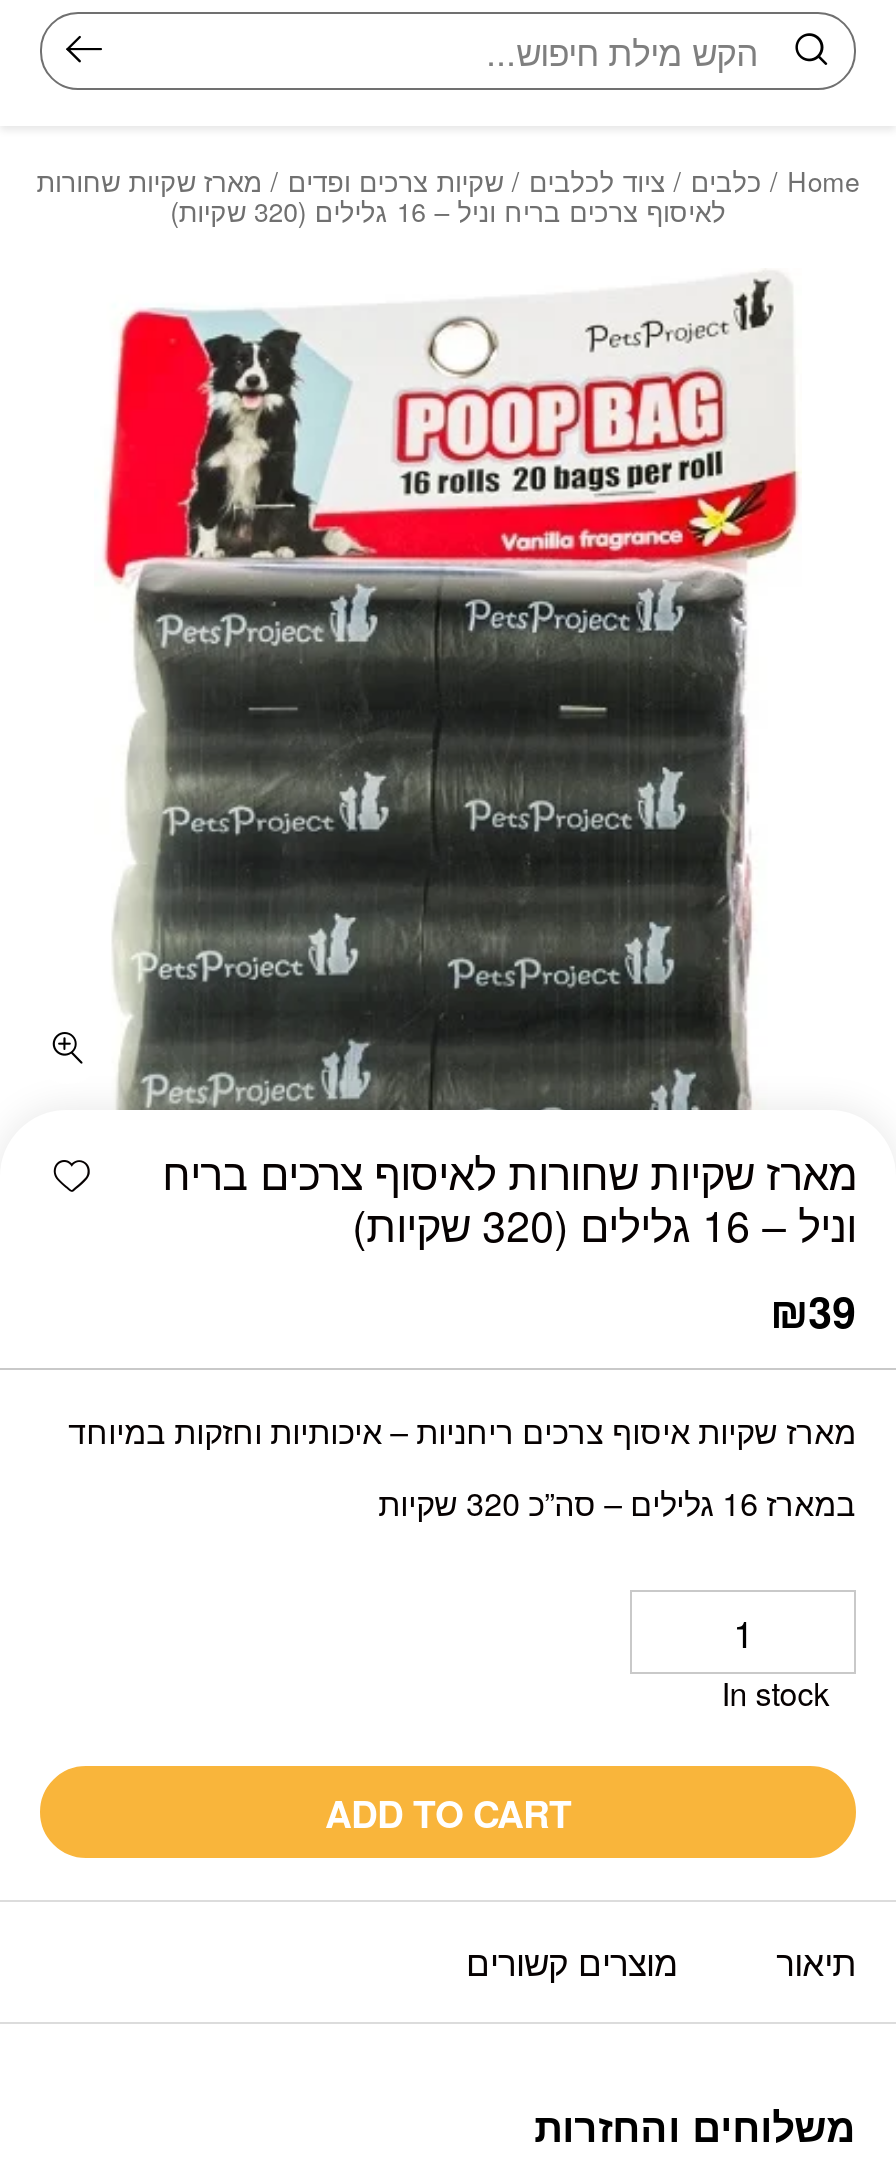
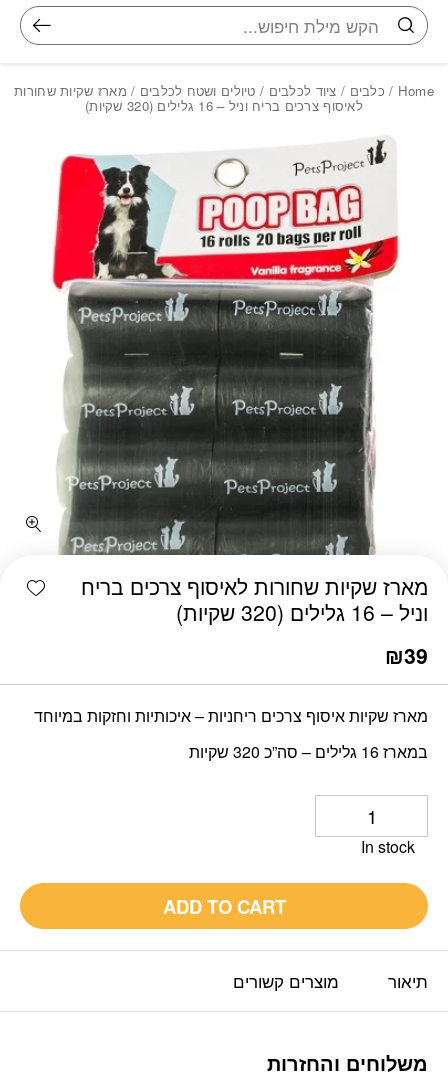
[37,162,787,200] / כלבים / ציוד לכלבים / שקיות צרכים ופדים / מארז שקיות שחורות -> [14,81,398,100] / כלבים / ציוד לכלבים / טיולים ושטח לכלבים / מארז שקיות שחורות

